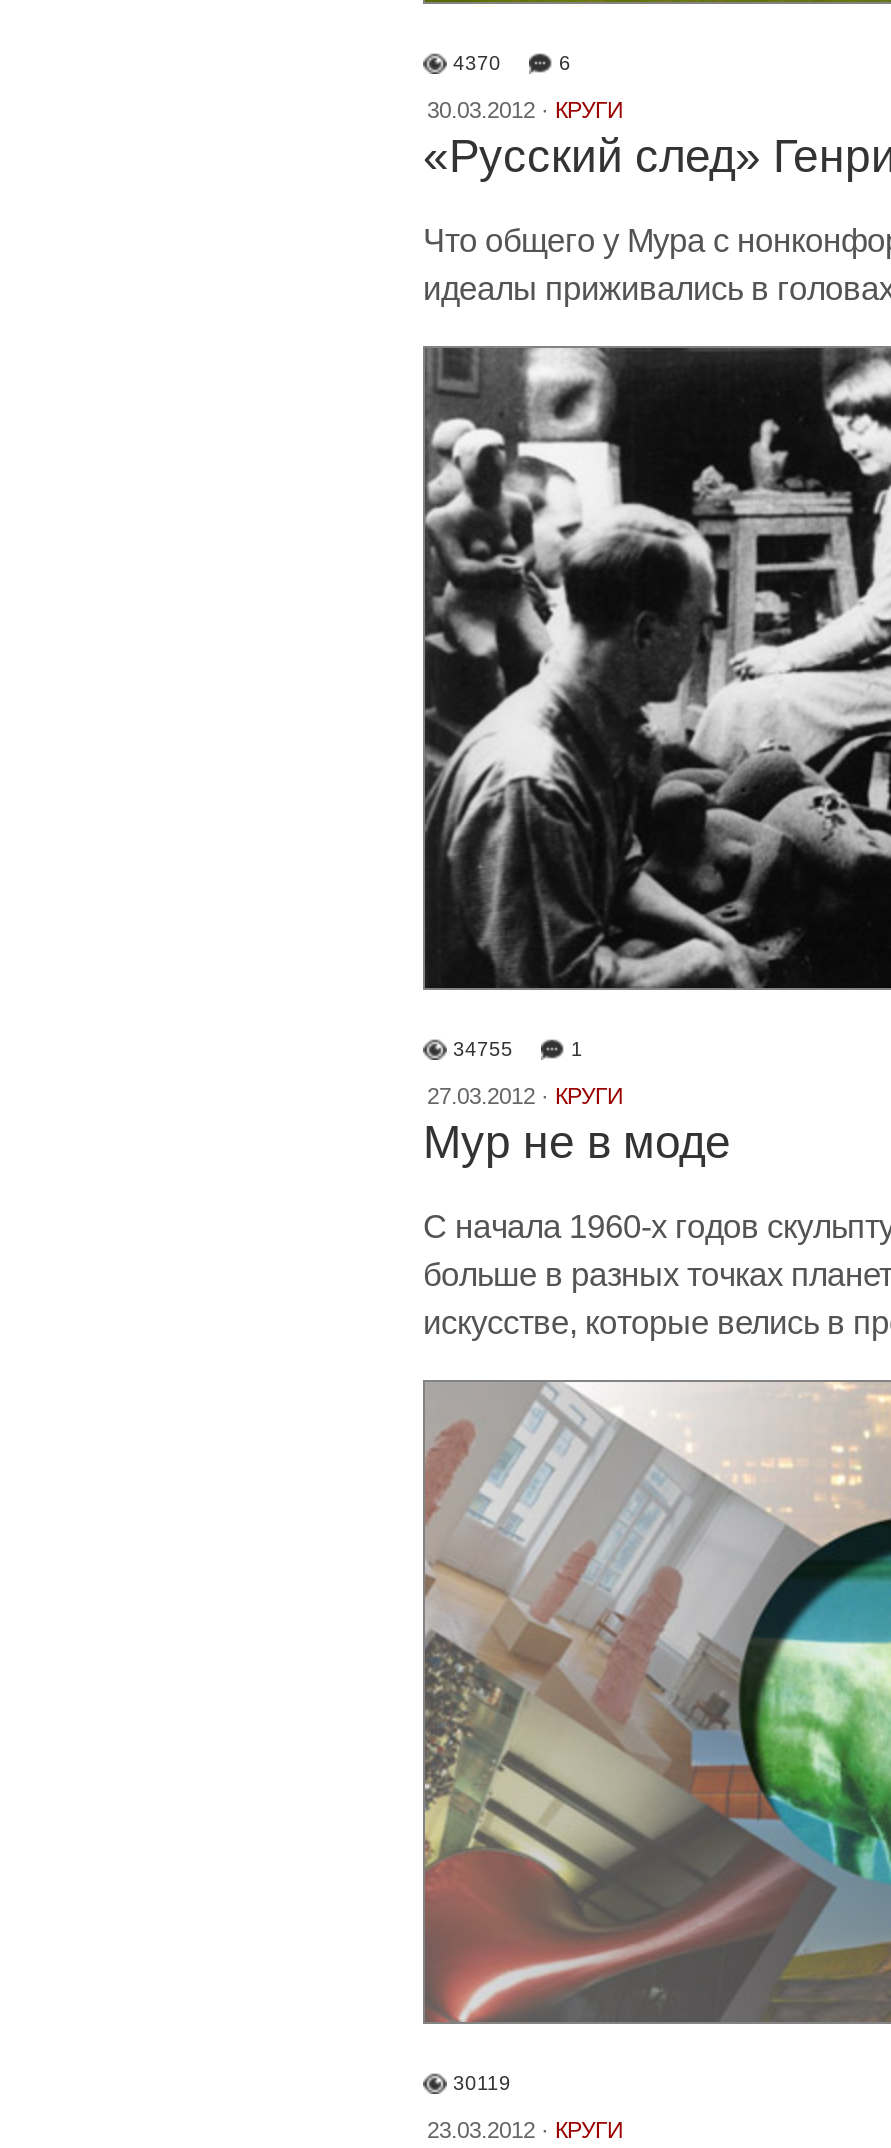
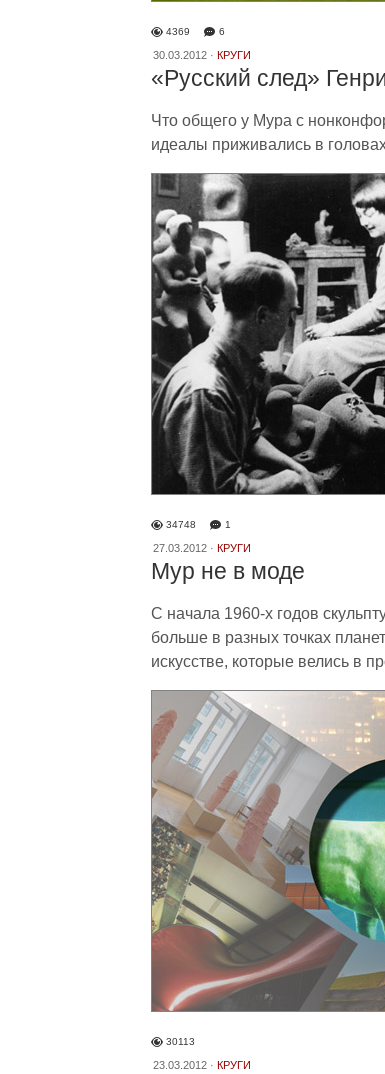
[453,52,501,74] 4370 -> [166,26,190,37] 4369
[453,1038,513,1060] 34755 -> [166,519,196,530] 34748
[453,2072,511,2094] 30119 -> [166,1036,195,1047] 30113

